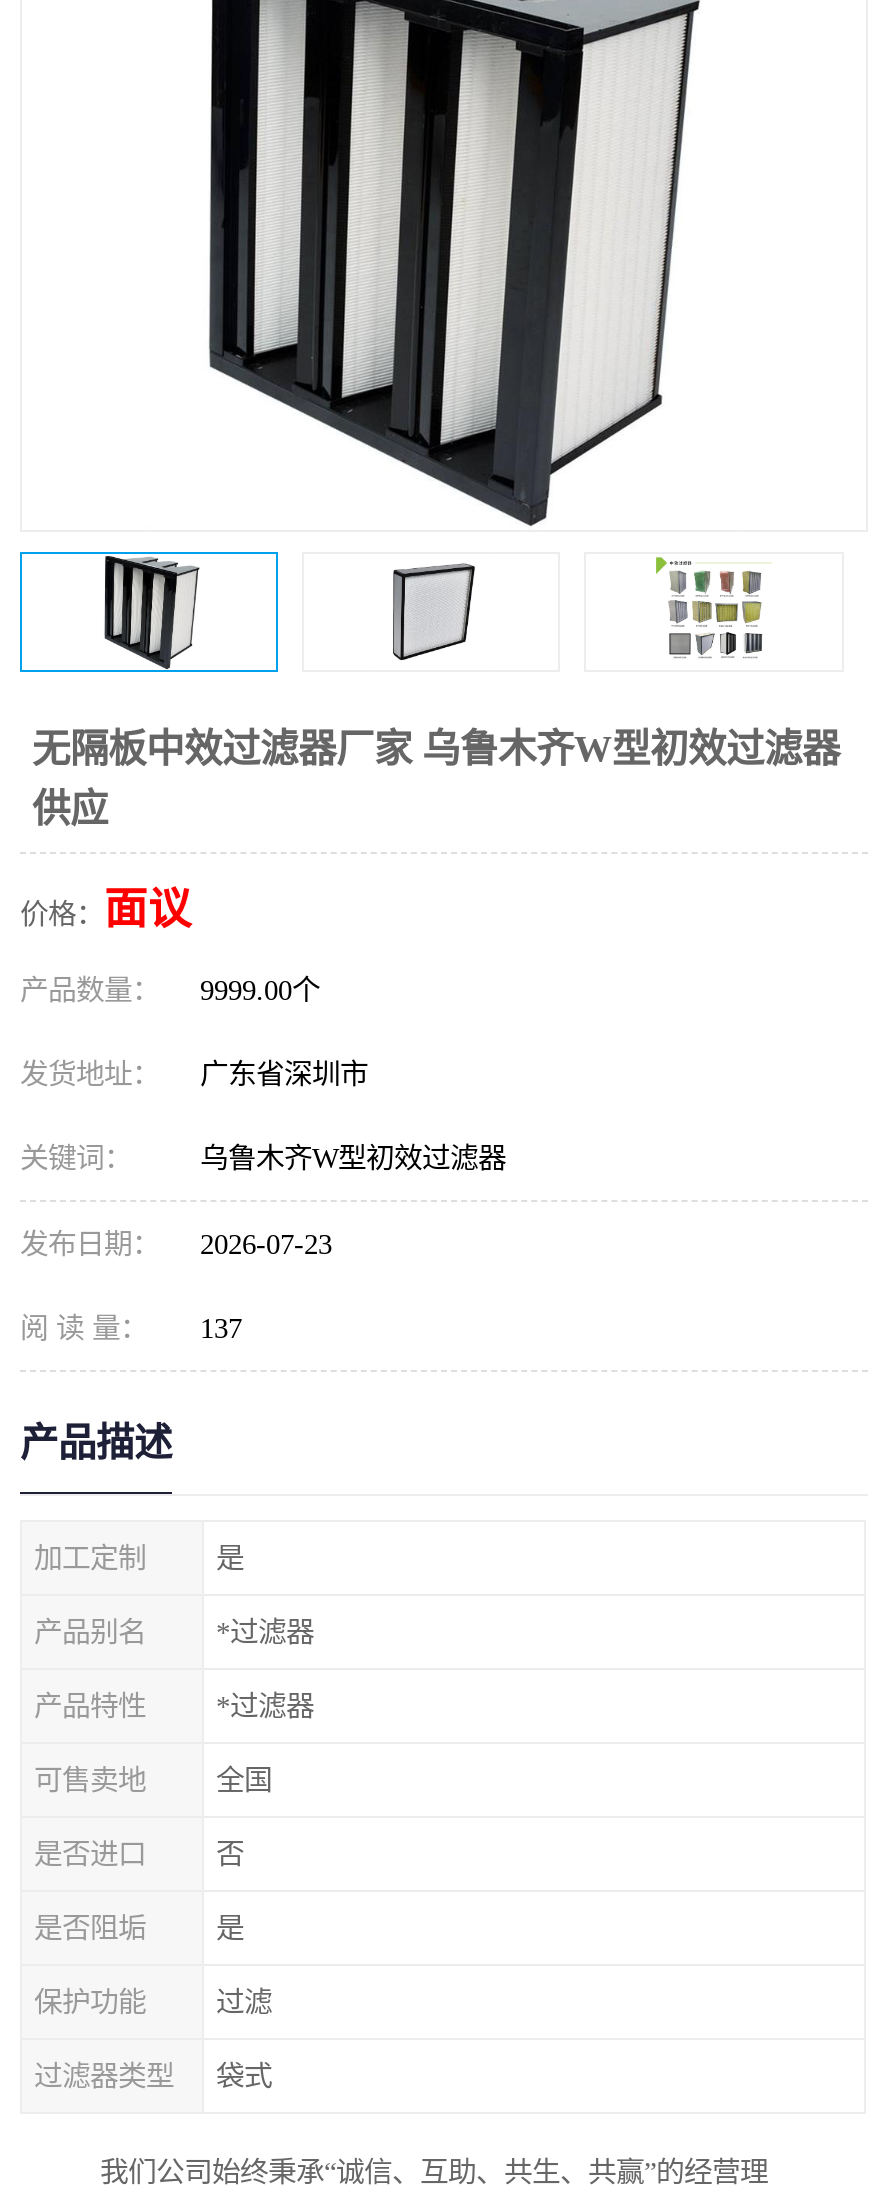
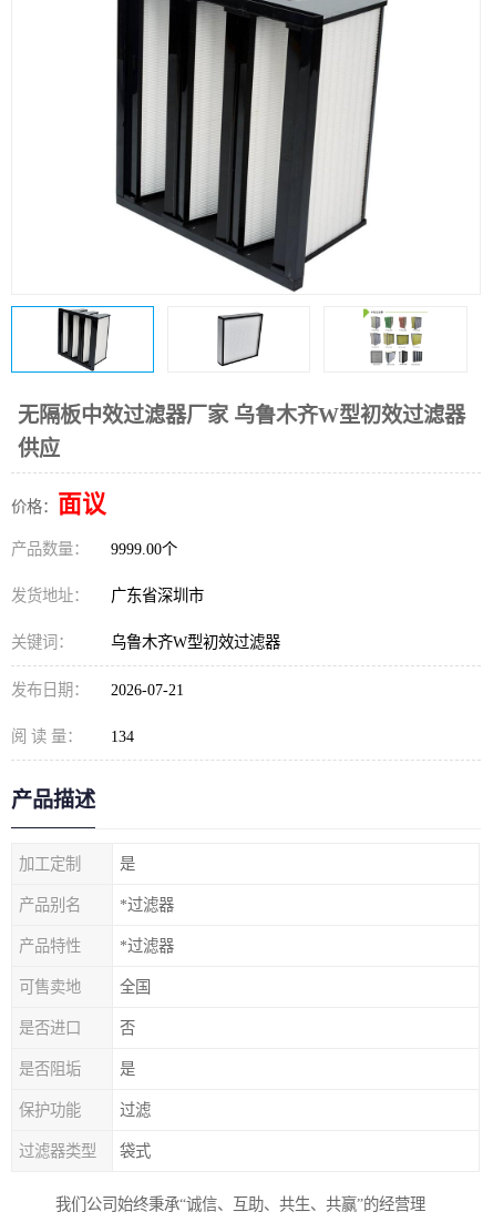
[20,1228,332,1260] 发布日期： 2026-07-23 -> [11,681,184,699] 发布日期： 2026-07-21
[20,1312,242,1344] 阅 读 量： 137 -> [11,727,134,745] 阅 读 量： 134

